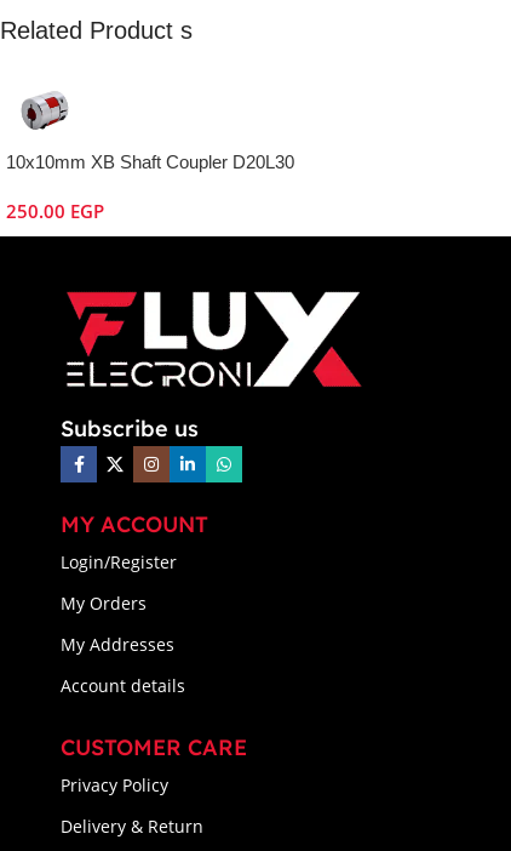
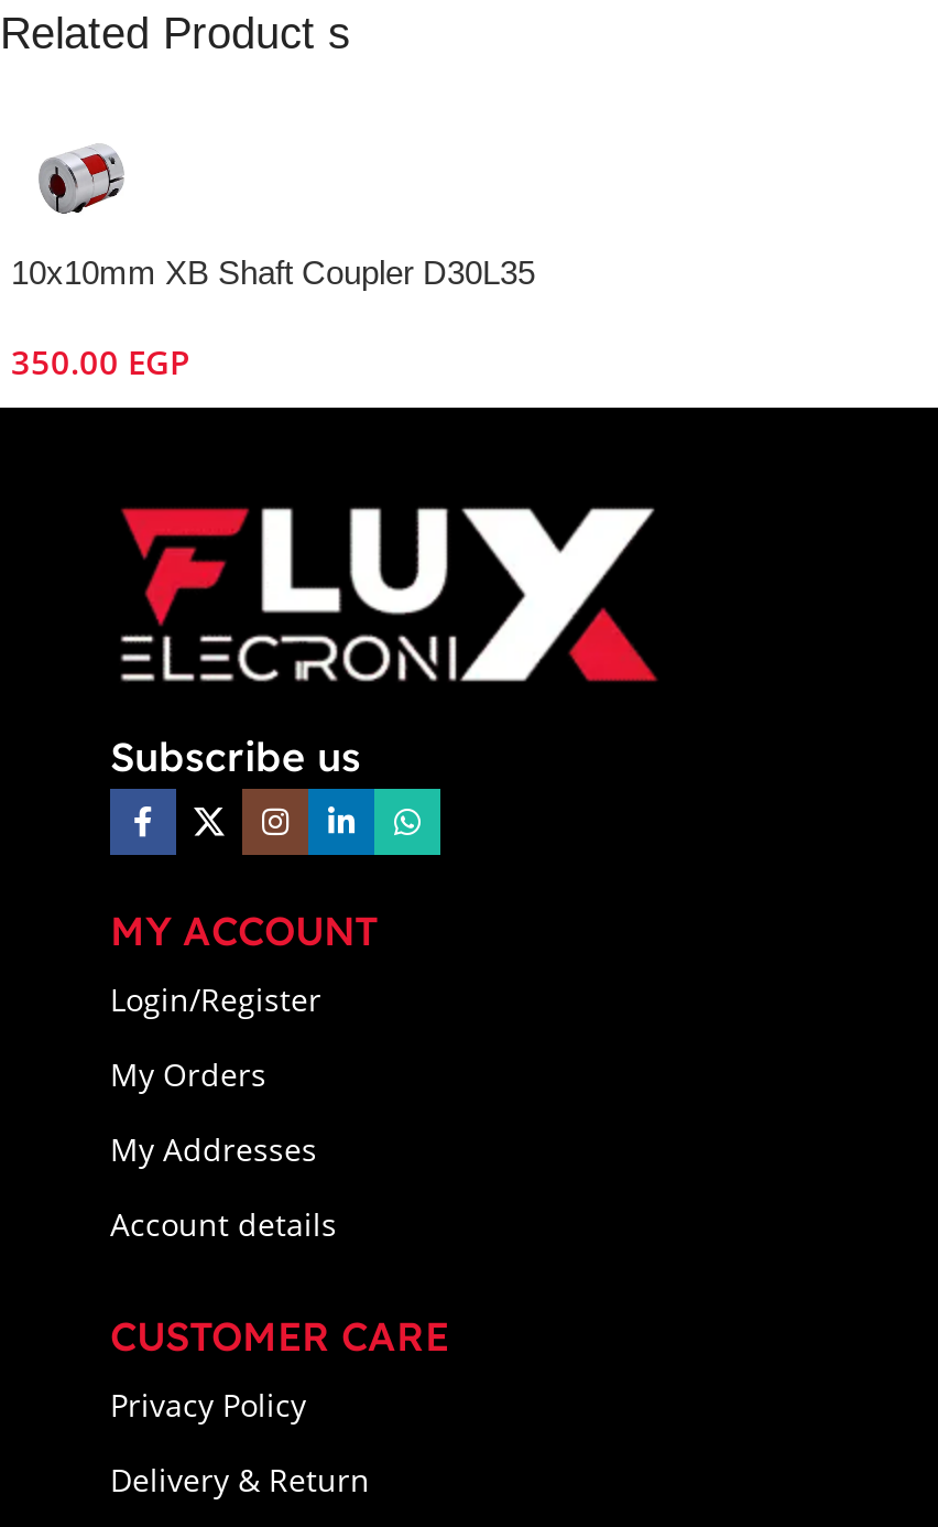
[6,152,294,173] 10x10mm XB Shaft Coupler D20L30 -> [11,254,535,292] 10x10mm XB Shaft Coupler D30L35
[6,199,104,223] 250.00 EGP -> [11,340,189,384] 350.00 EGP

